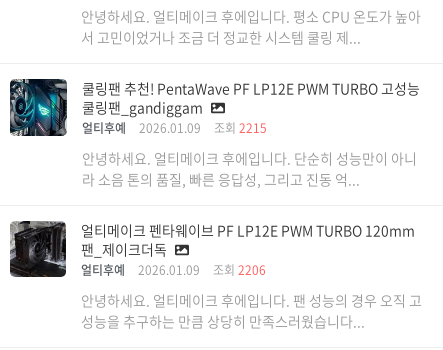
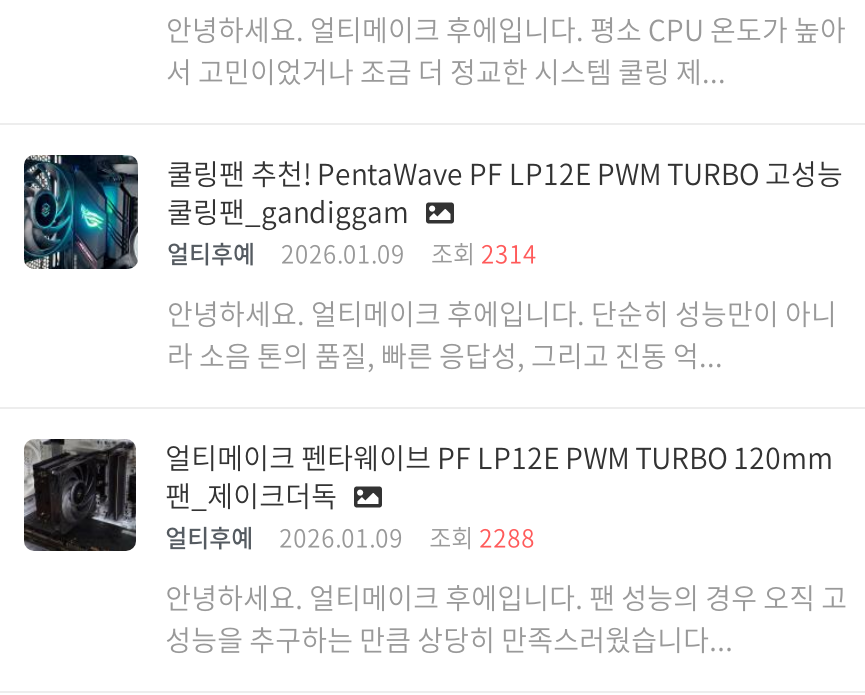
[81,119,266,137] 얼티후예 2026.01.09 조회 2215 -> [167,235,537,271] 얼티후예 2026.01.09 조회 2314
[81,261,266,279] 얼티후예 2026.01.09 조회 2206 -> [165,519,535,555] 얼티후예 2026.01.09 조회 2288

